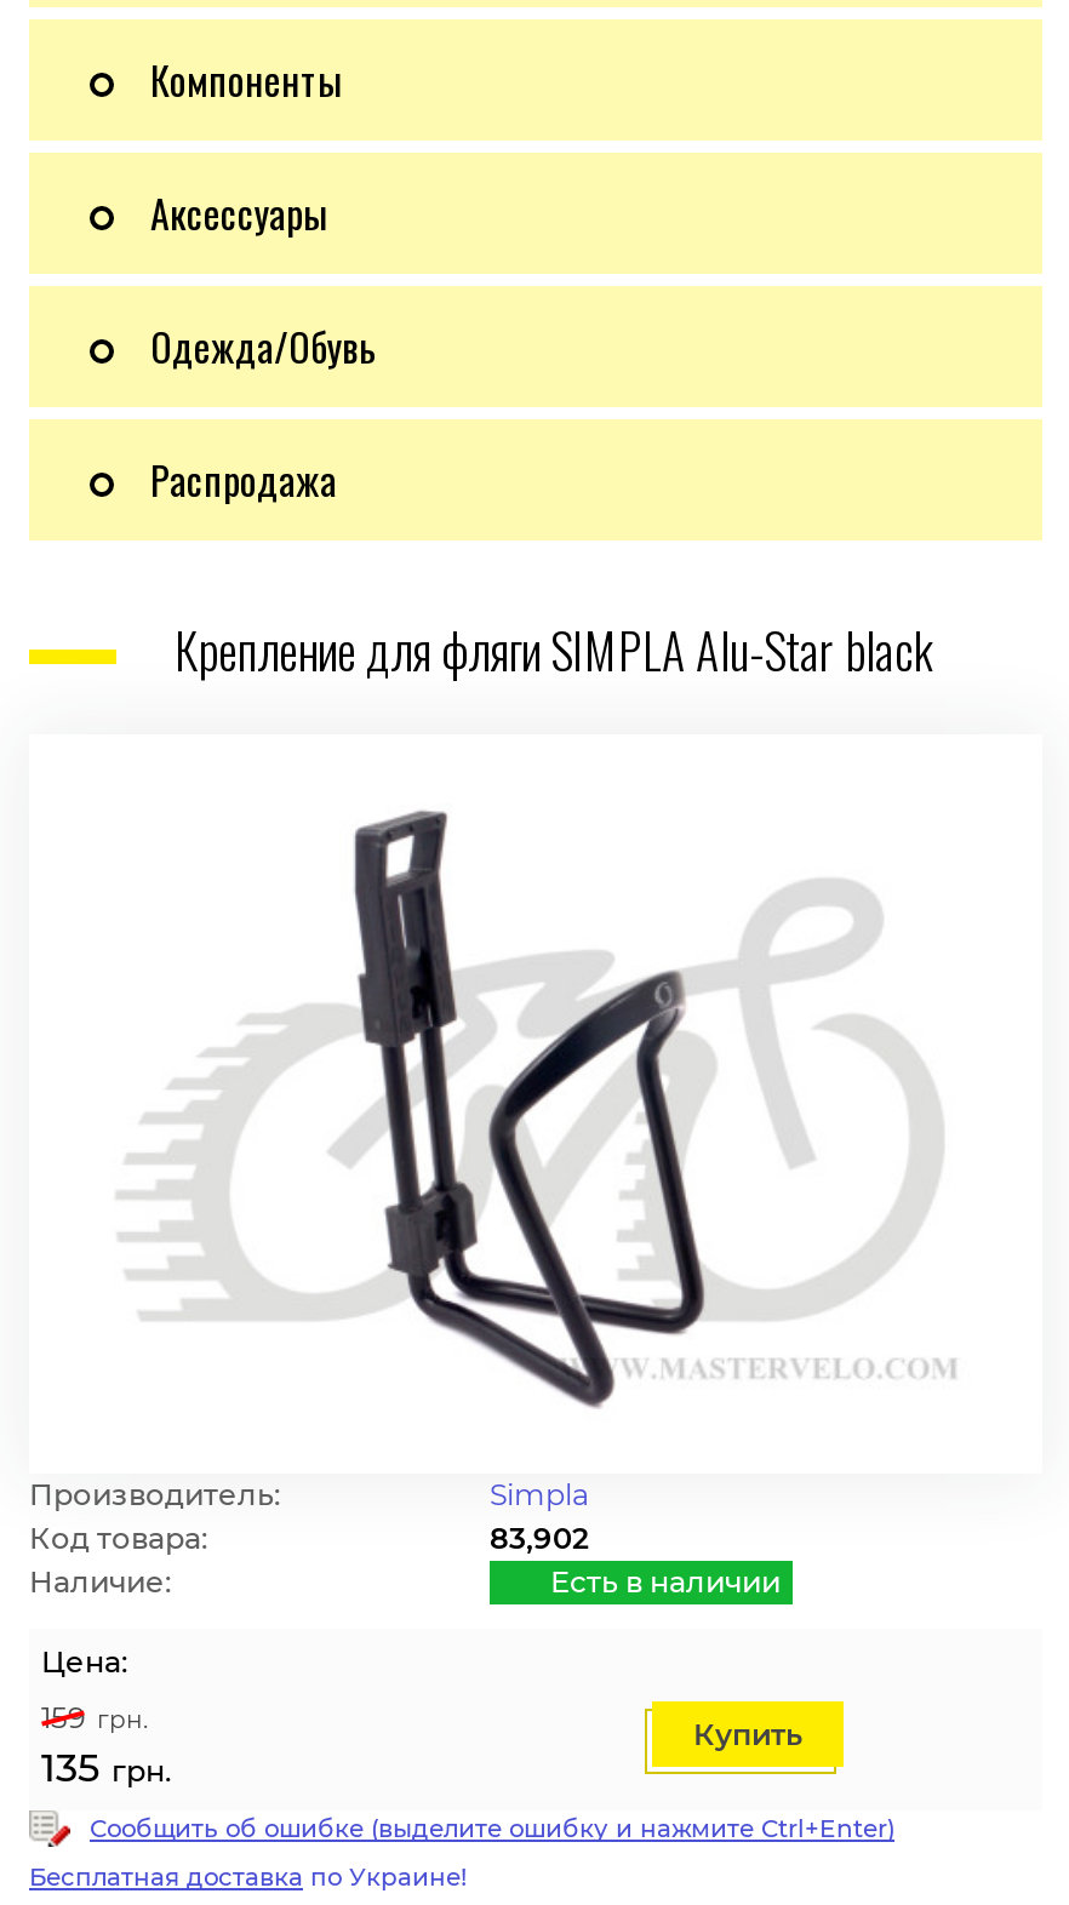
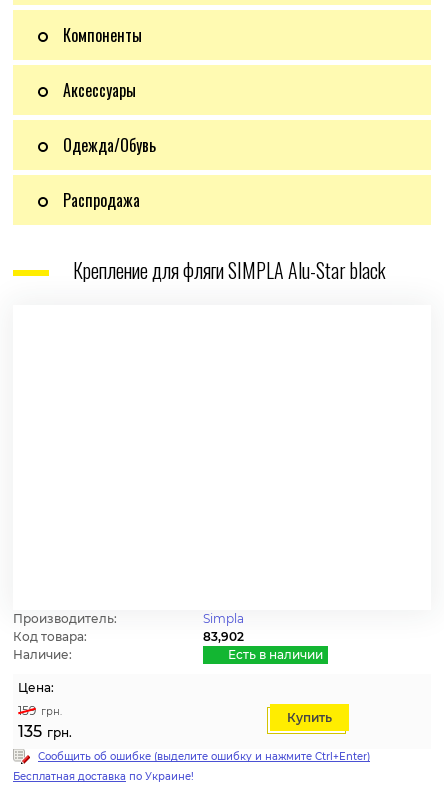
[119,810,955,1411] [image] -> none

